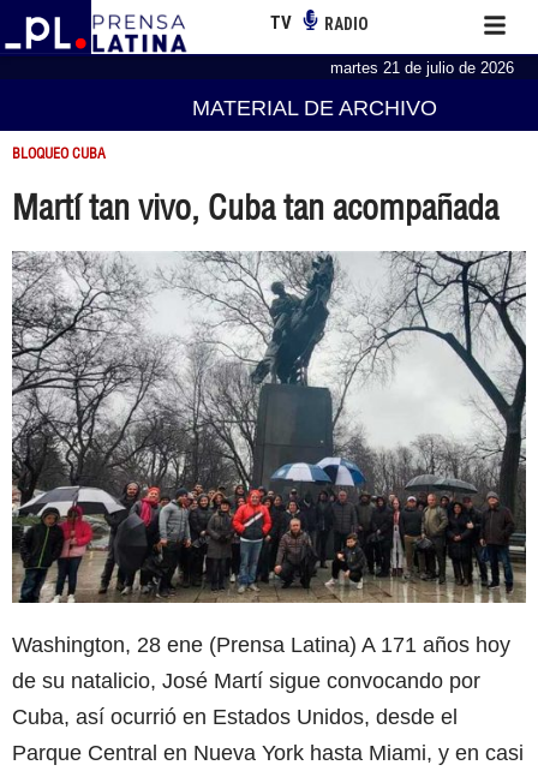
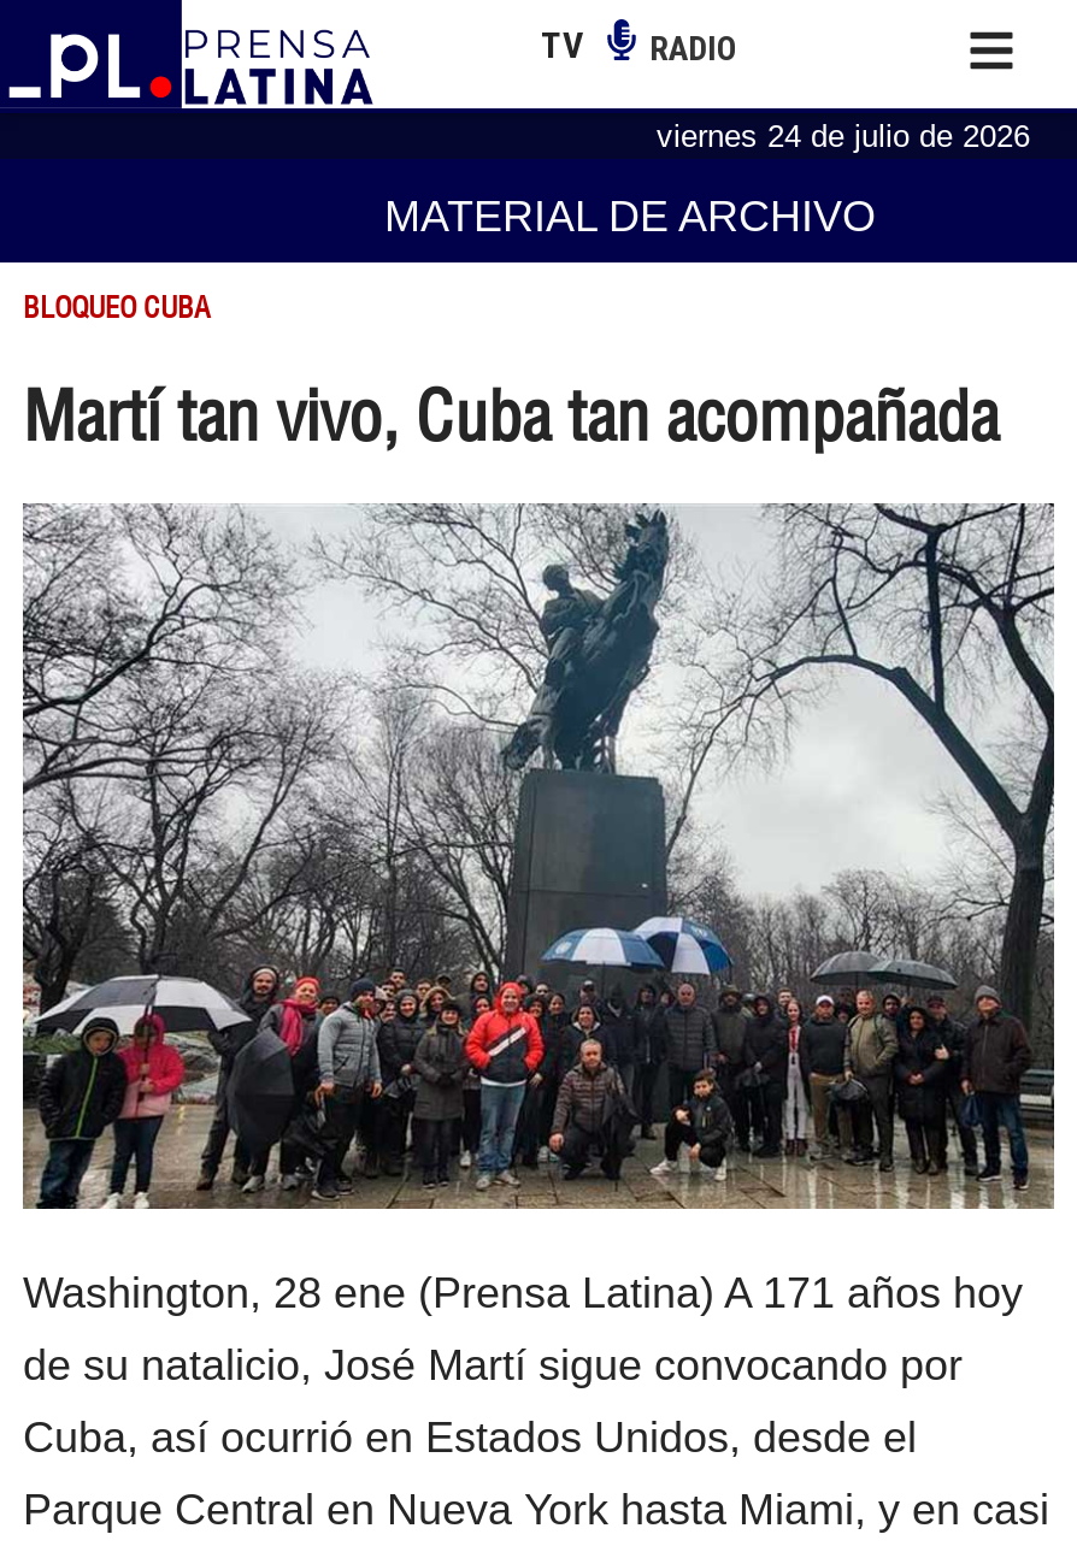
[330,59,514,77] martes 21 de julio de 2026 -> [657,117,1030,153] viernes 24 de julio de 2026

